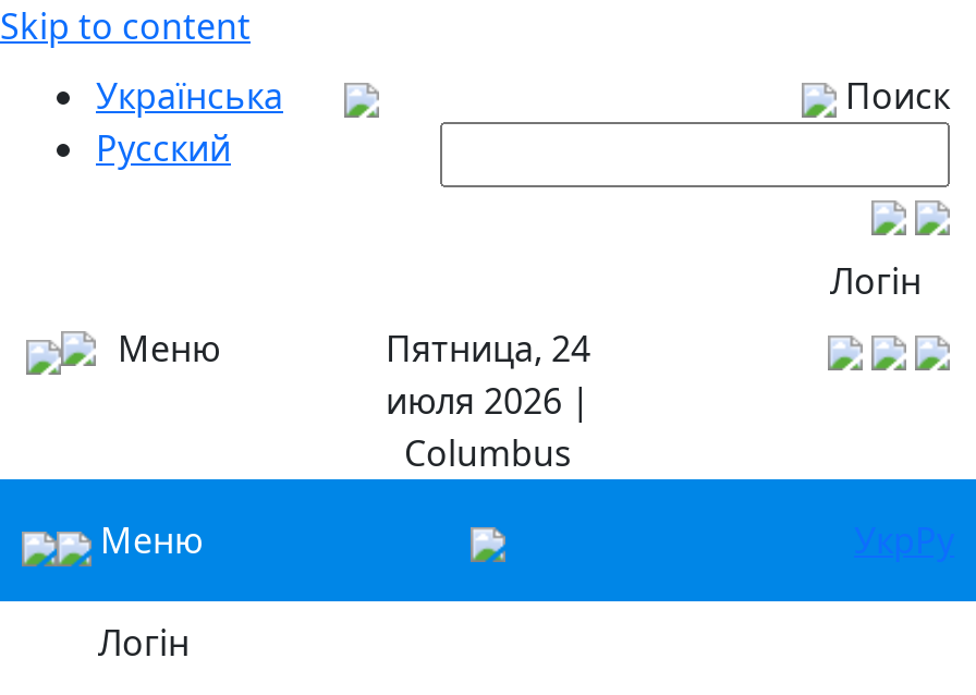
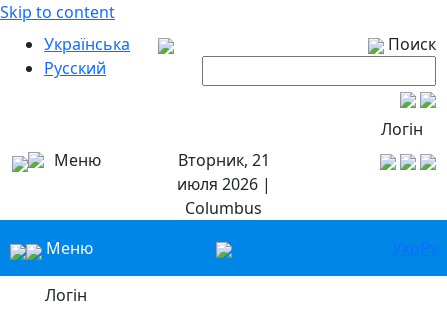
[386,325,590,373] Пятница, 24 -> [178,149,270,171] Вторник, 21

